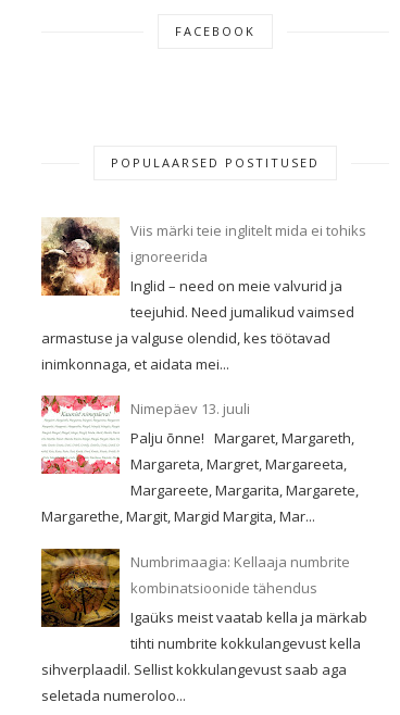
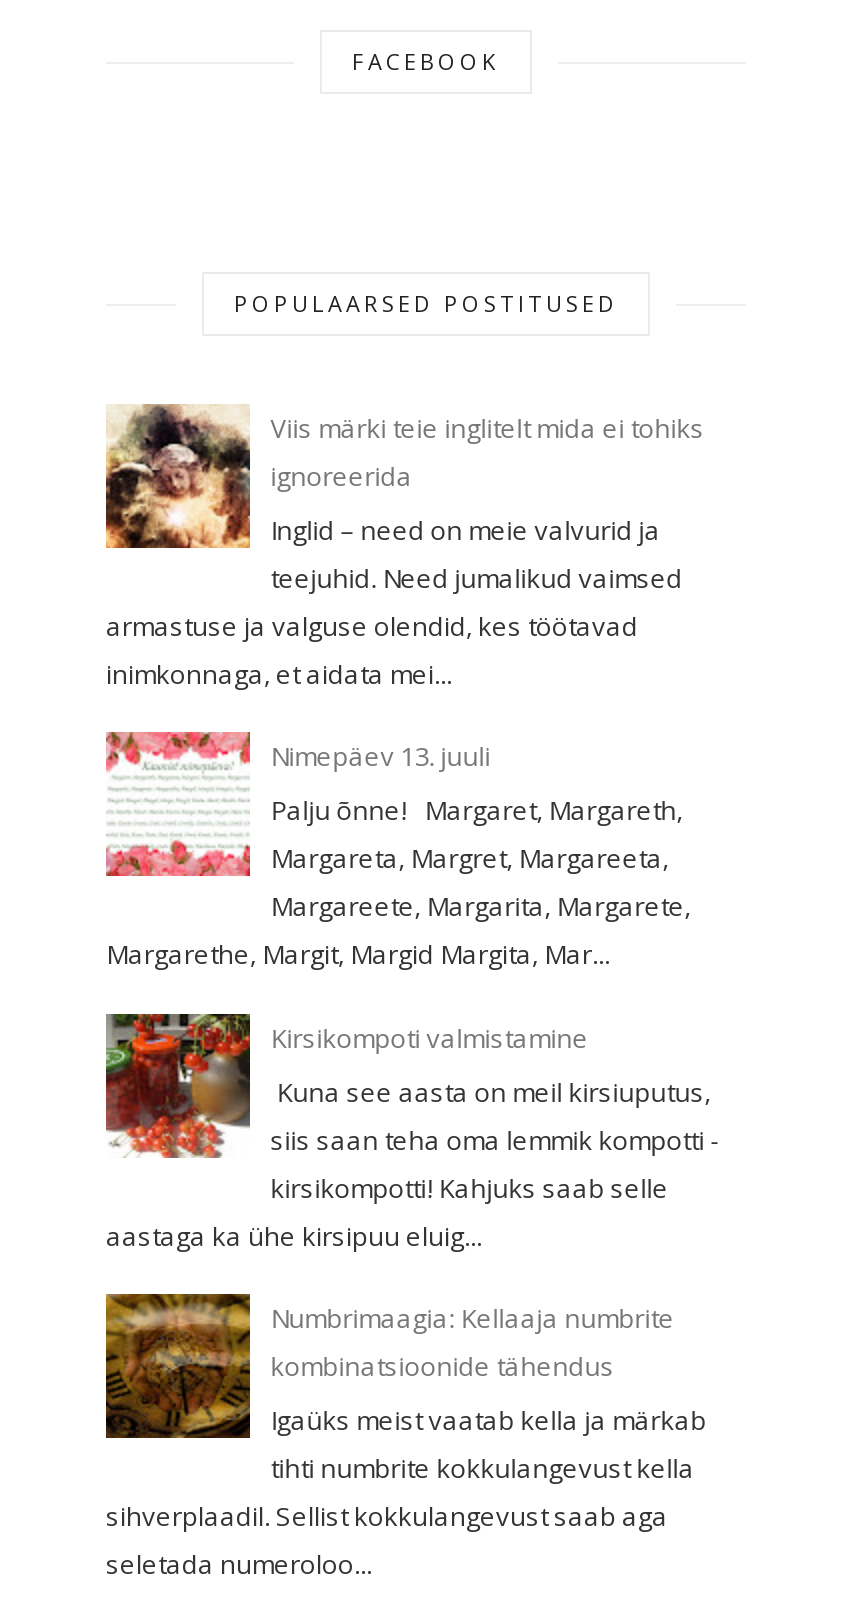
none -> [106,1014,718,1253] [image] | Kirsikompoti valmistamine | Kuna see aasta on meil kirsiuputus, | siis saan teha oma lemmik kompotti - | kirsikompotti! Kahjuks saab selle | aastaga ka ühe kirsipuu eluig...

